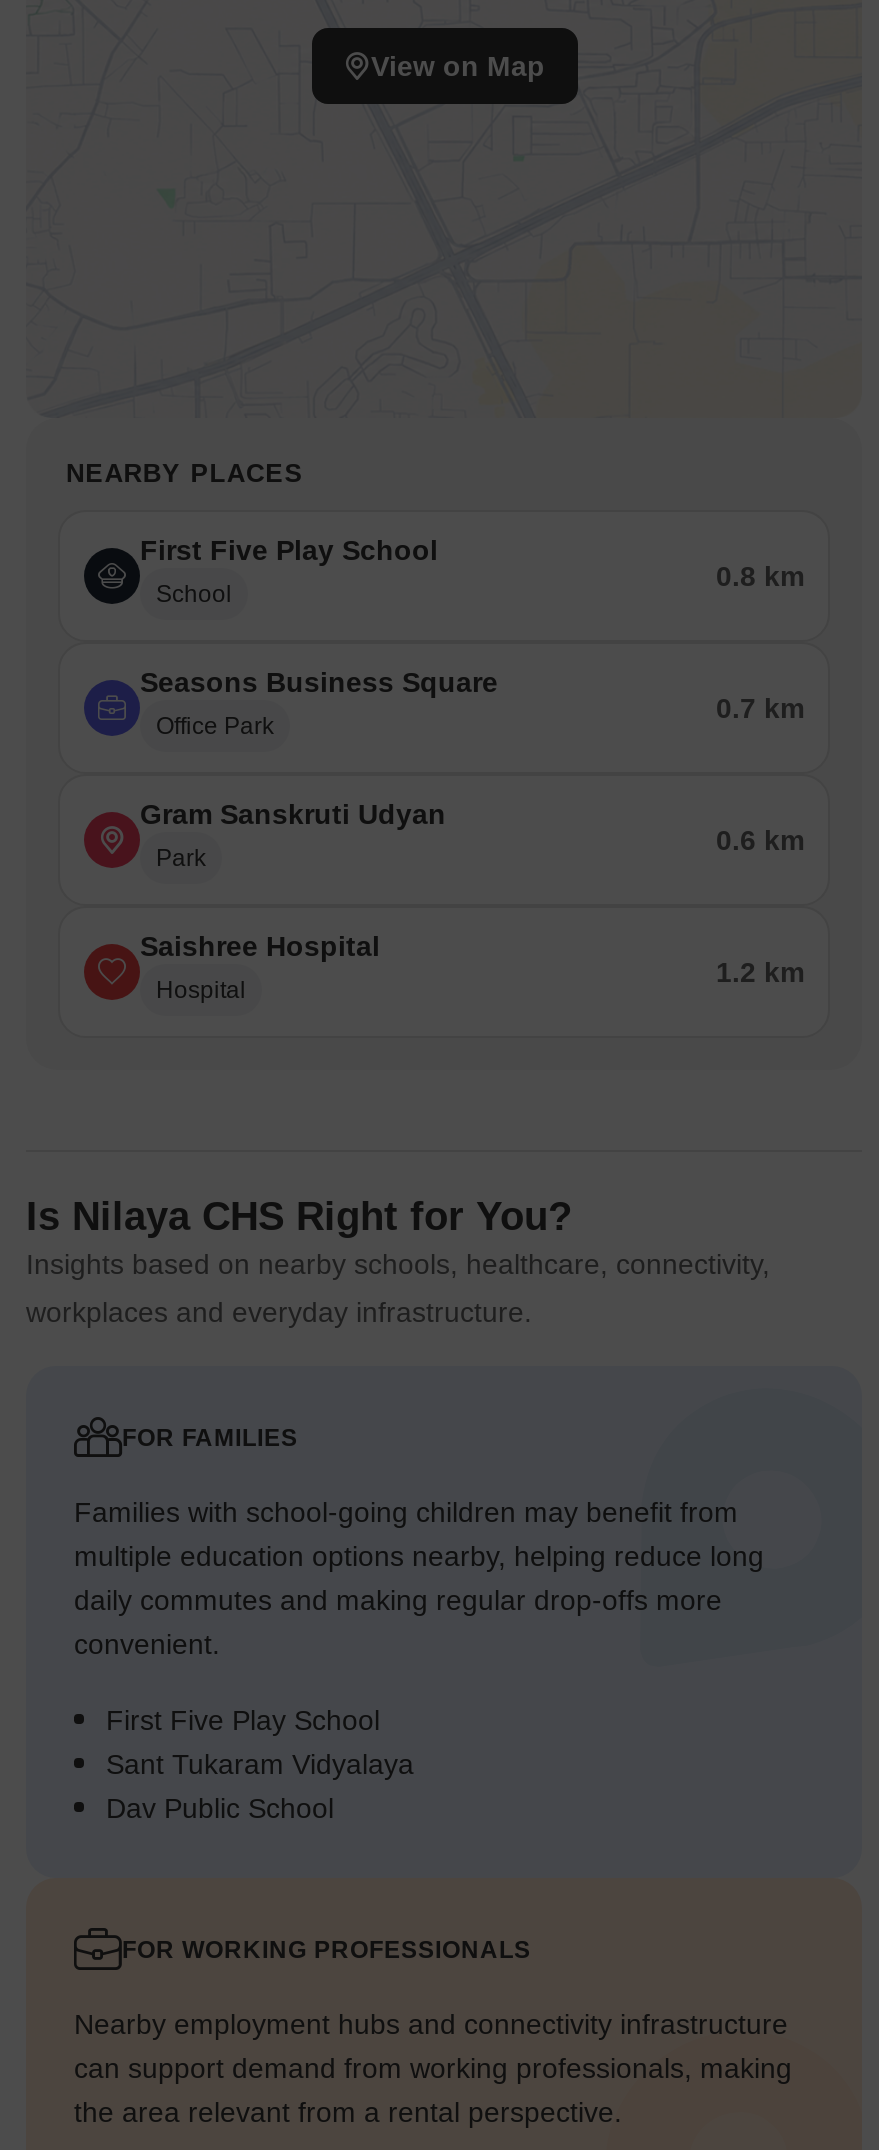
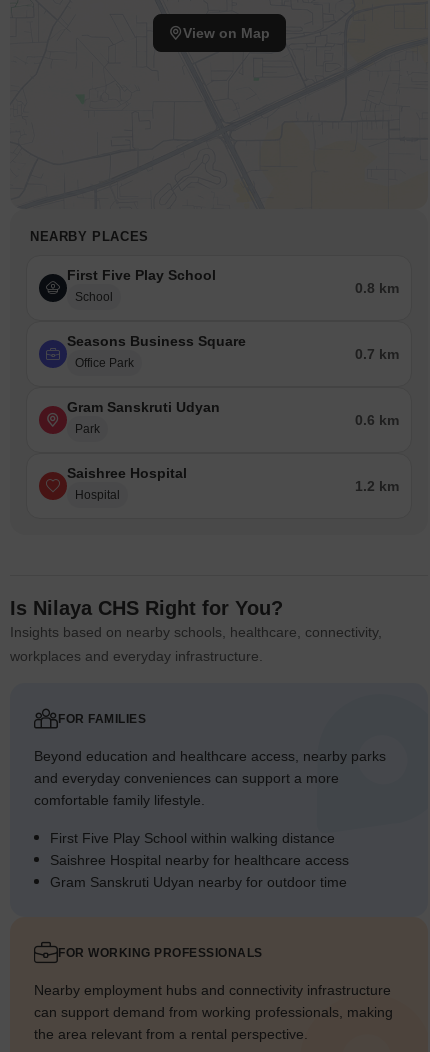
[74,1497,764,1661] Families with school-going children may benefit from | multiple education options nearby, helping reduce long | daily commutes and making regular drop-offs more | convenient. -> [34,748,386,808] Beyond education and healthcare access, nearby parks | and everyday conveniences can support a more | comfortable family lifestyle.
[106,1705,414,1825] First Five Play School | Sant Tukaram Vidyalaya | Dav Public School -> [50,830,349,890] First Five Play School within walking distance | Saishree Hospital nearby for healthcare access | Gram Sanskruti Udyan nearby for outdoor time

